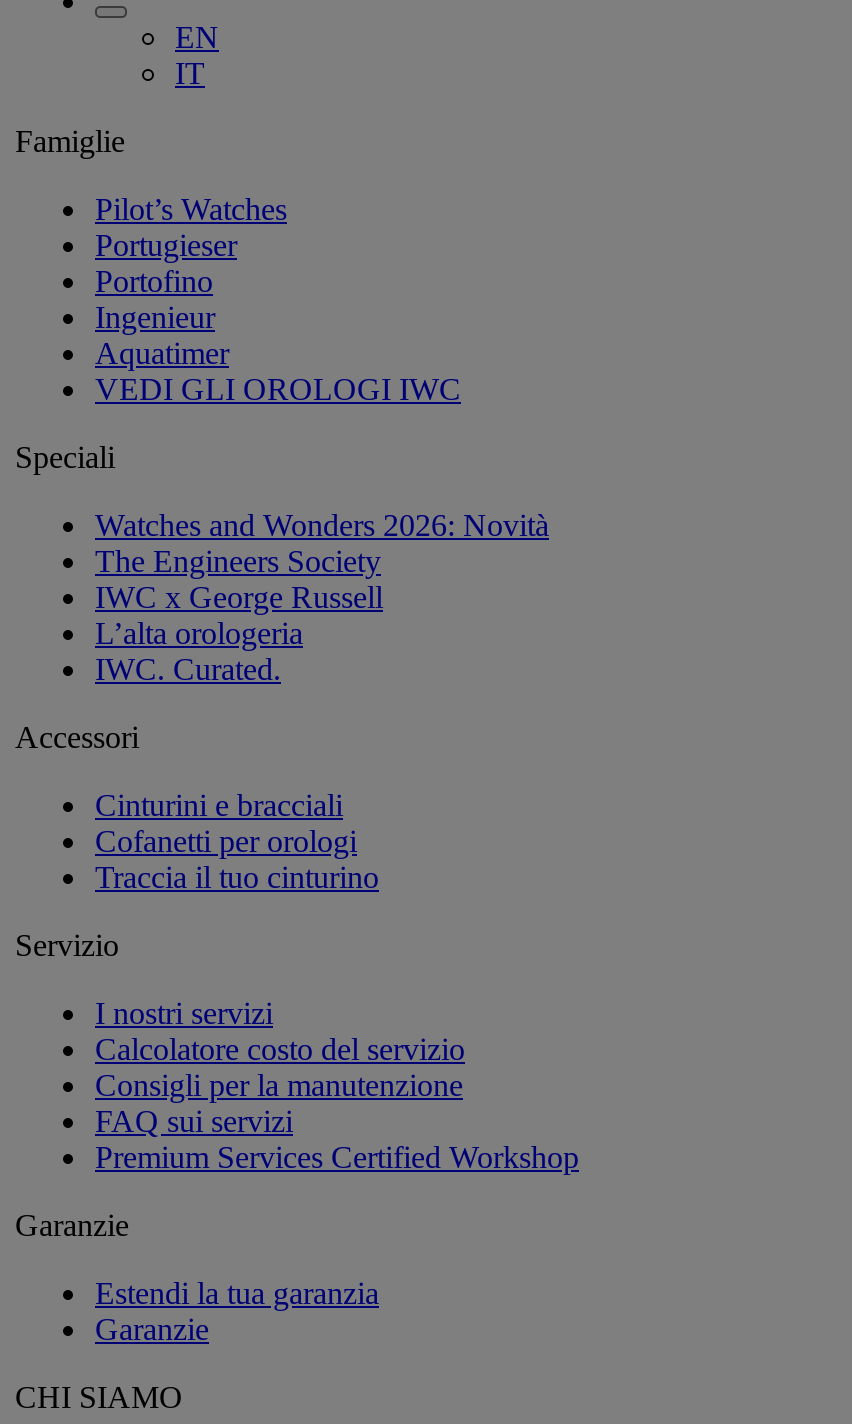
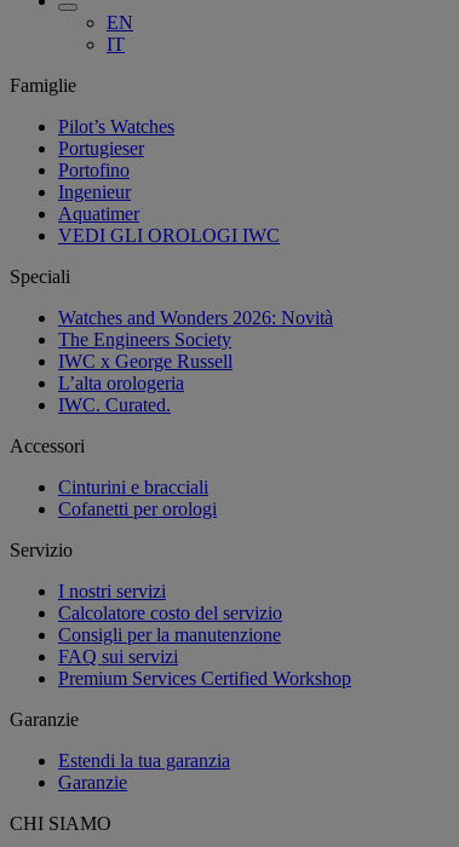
[95,860,379,894] Traccia il tuo cinturino -> none

